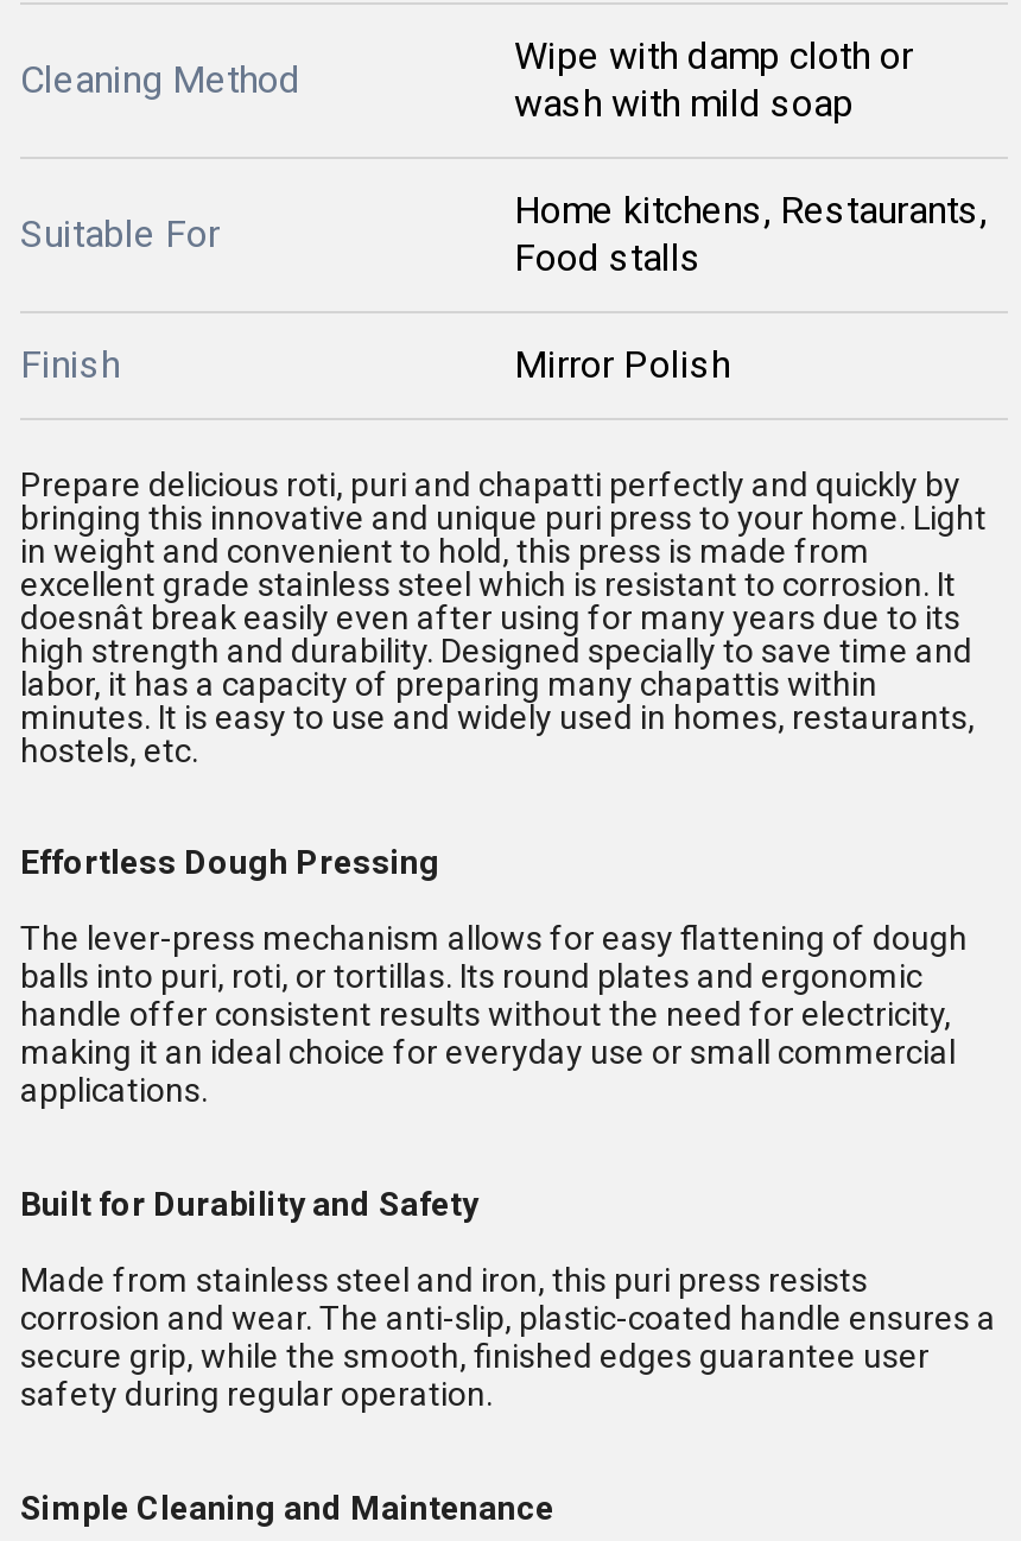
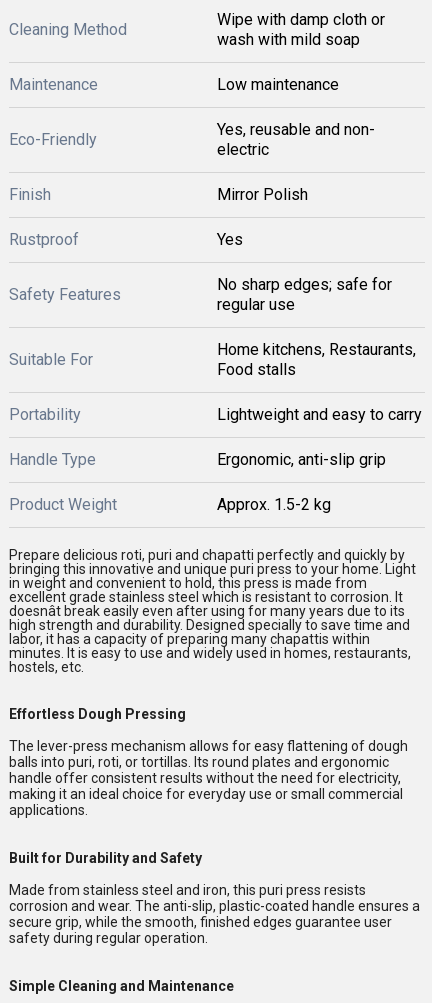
none -> [9,75,339,149] Maintenance | Low maintenance | Eco-Friendly
none -> [9,120,375,304] Yes, reusable and non- | electric | Rustproof | Yes | Safety Features
none -> [217,275,392,314] No sharp edges; safe for | regular use
none -> [9,405,422,514] Portability | Lightweight and easy to carry | Handle Type | Ergonomic, anti-slip grip | Product Weight | Approx. 1.5-2 kg
moved [20,342,730,387] -> [9,185,308,204]: Finish | Mirror Polish

